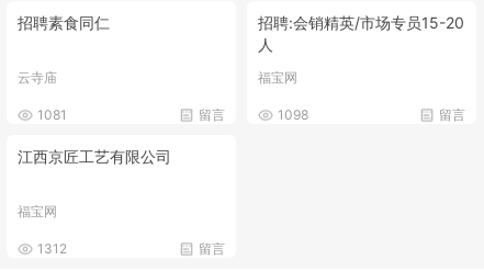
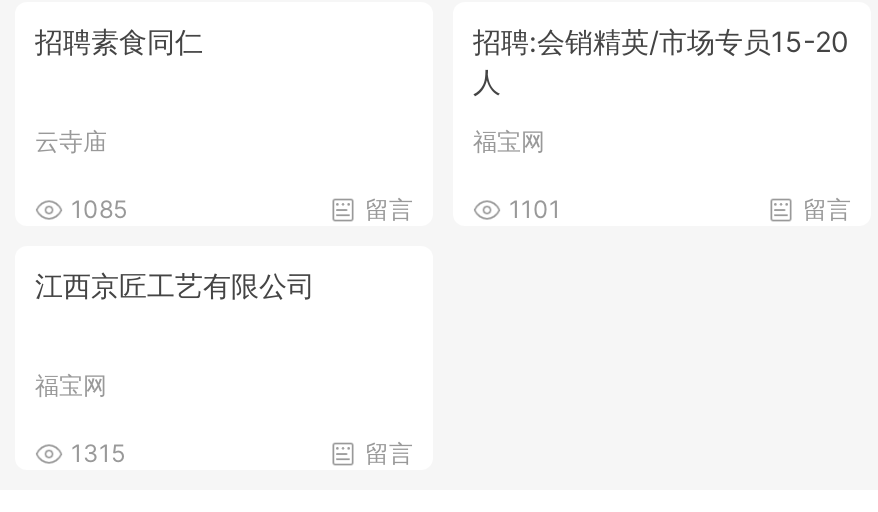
[37,106,67,123] 1081 -> [71,194,127,224] 1085
[278,106,308,123] 1098 -> [509,194,561,224] 1101
[37,240,67,257] 1312 -> [71,438,125,468] 1315

